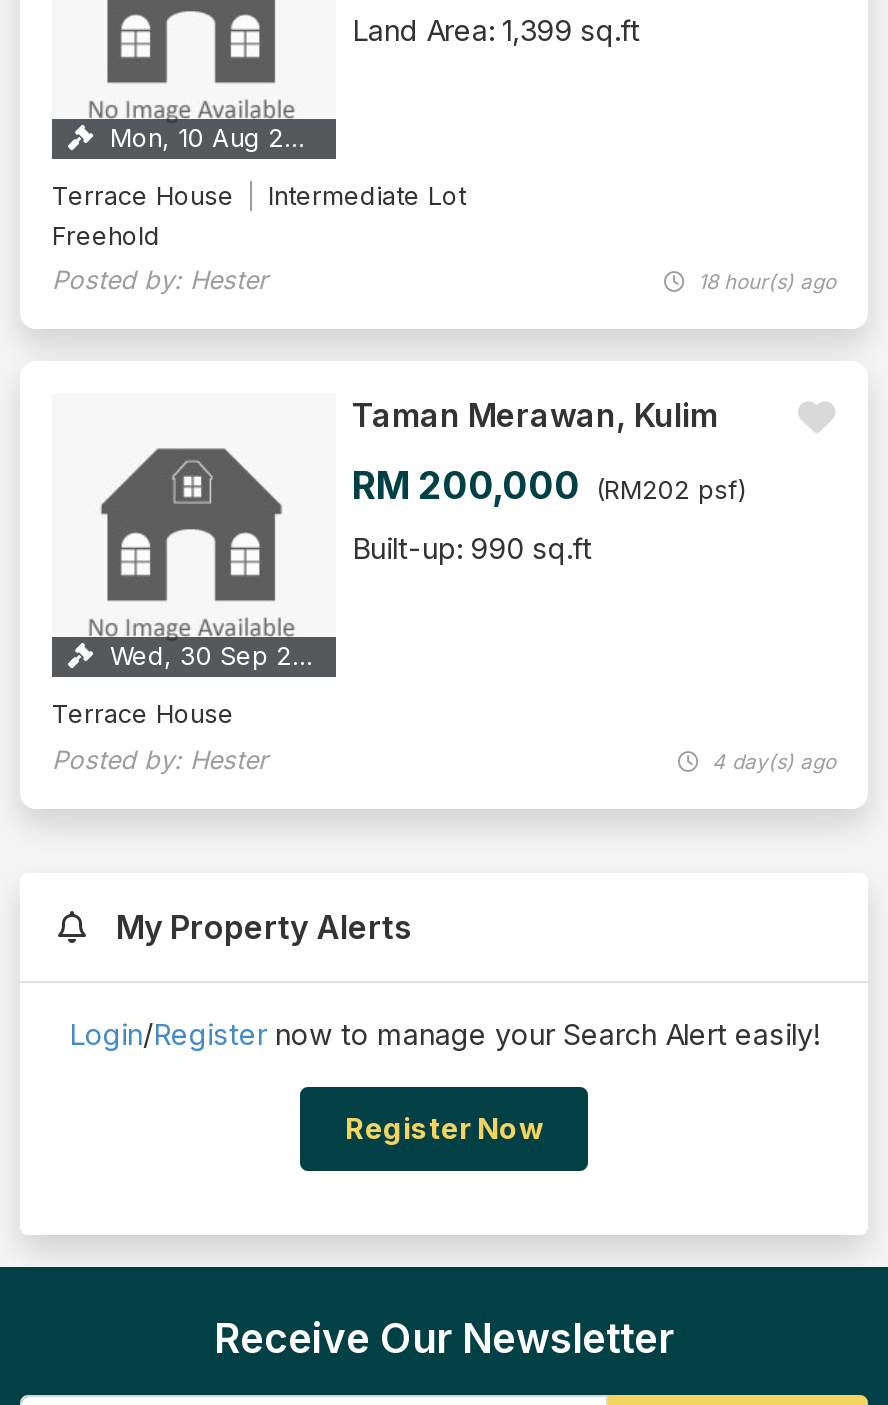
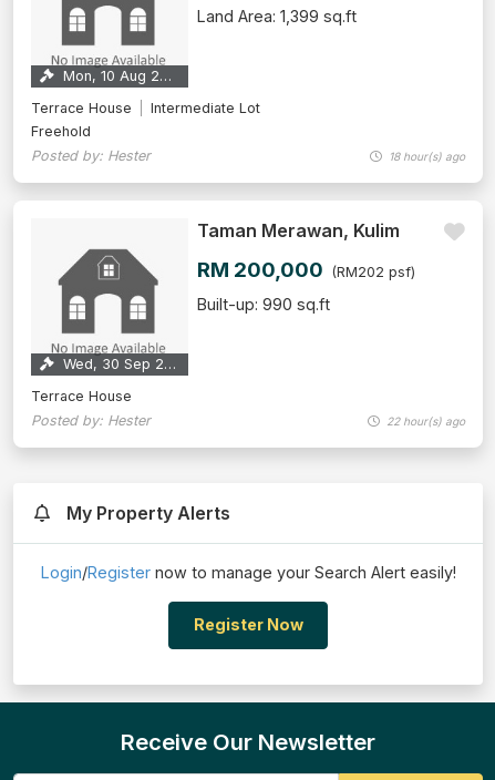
[706,748,836,772] 4 day(s) ago -> [383,414,465,428] 22 hour(s) ago

